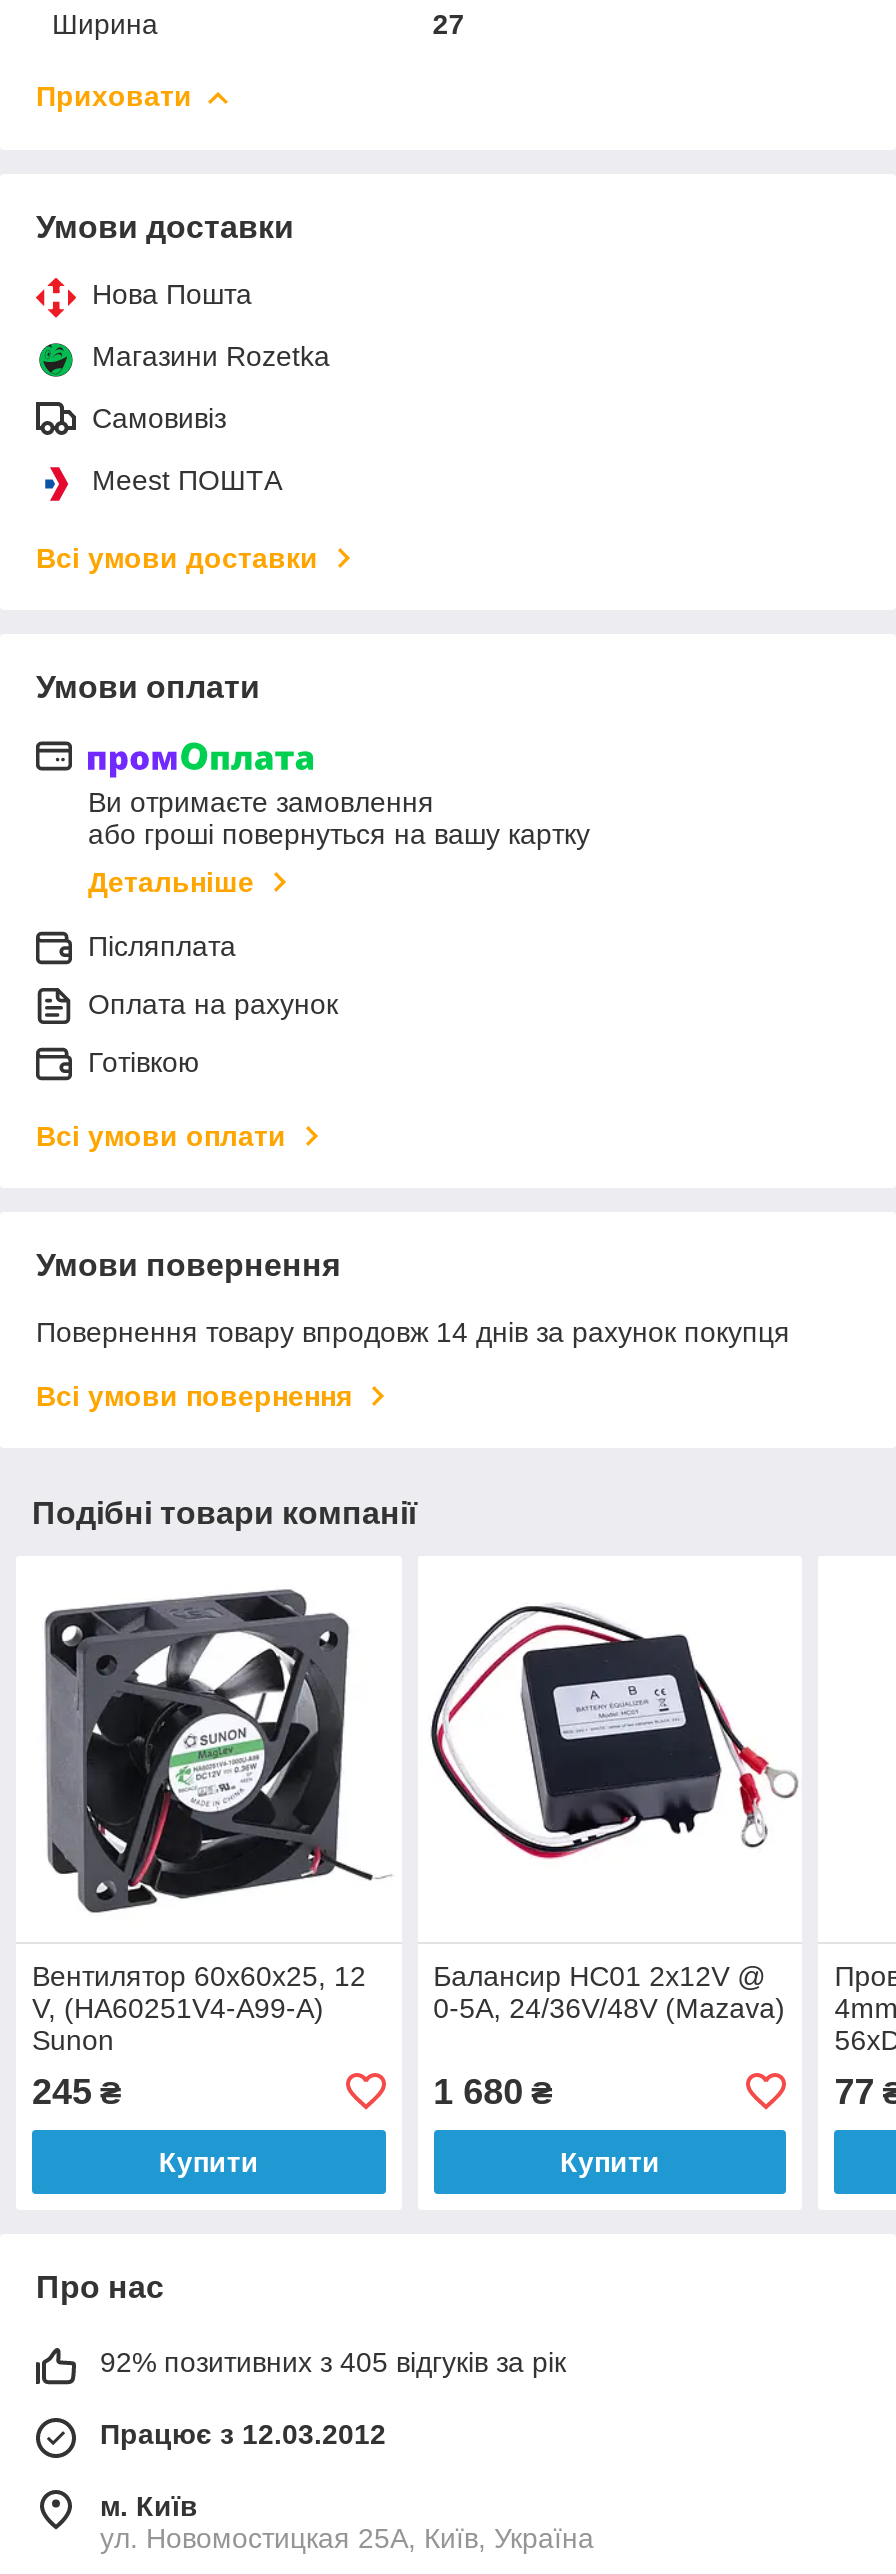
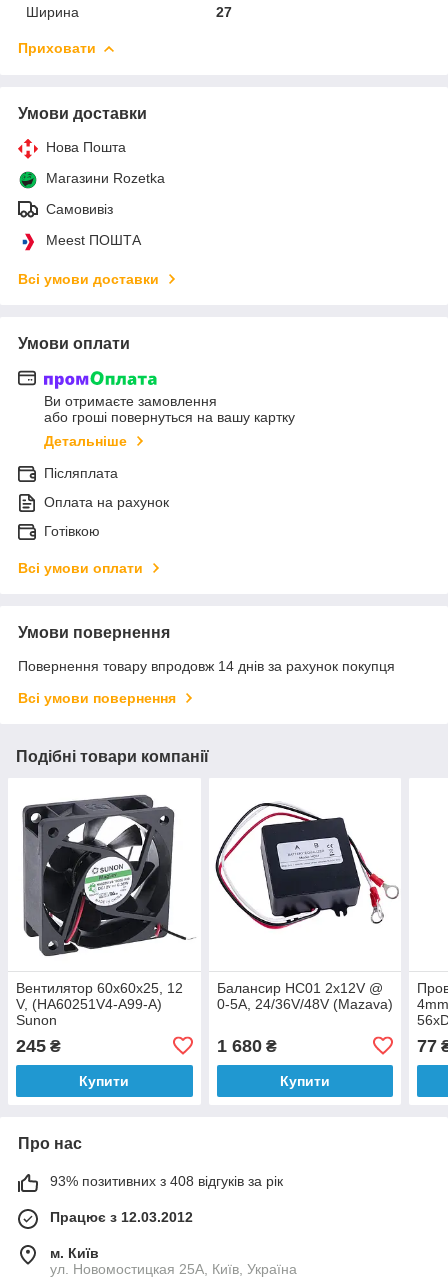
[100,2346,566,2378] 92% позитивних з 405 відгуків за рік -> [50,1173,283,1189] 93% позитивних з 408 відгуків за рік

